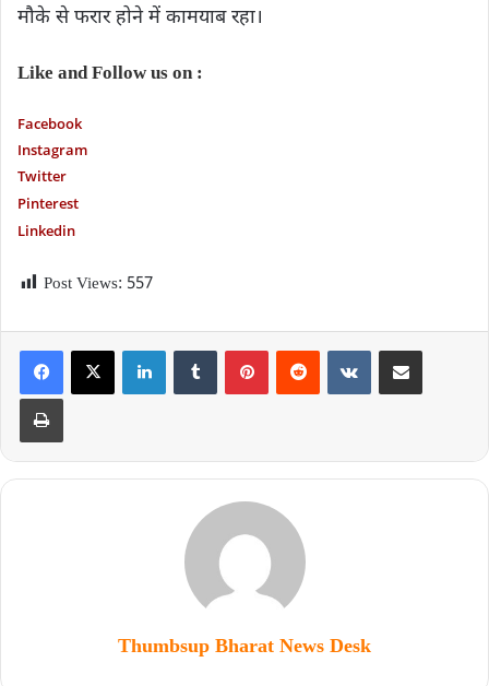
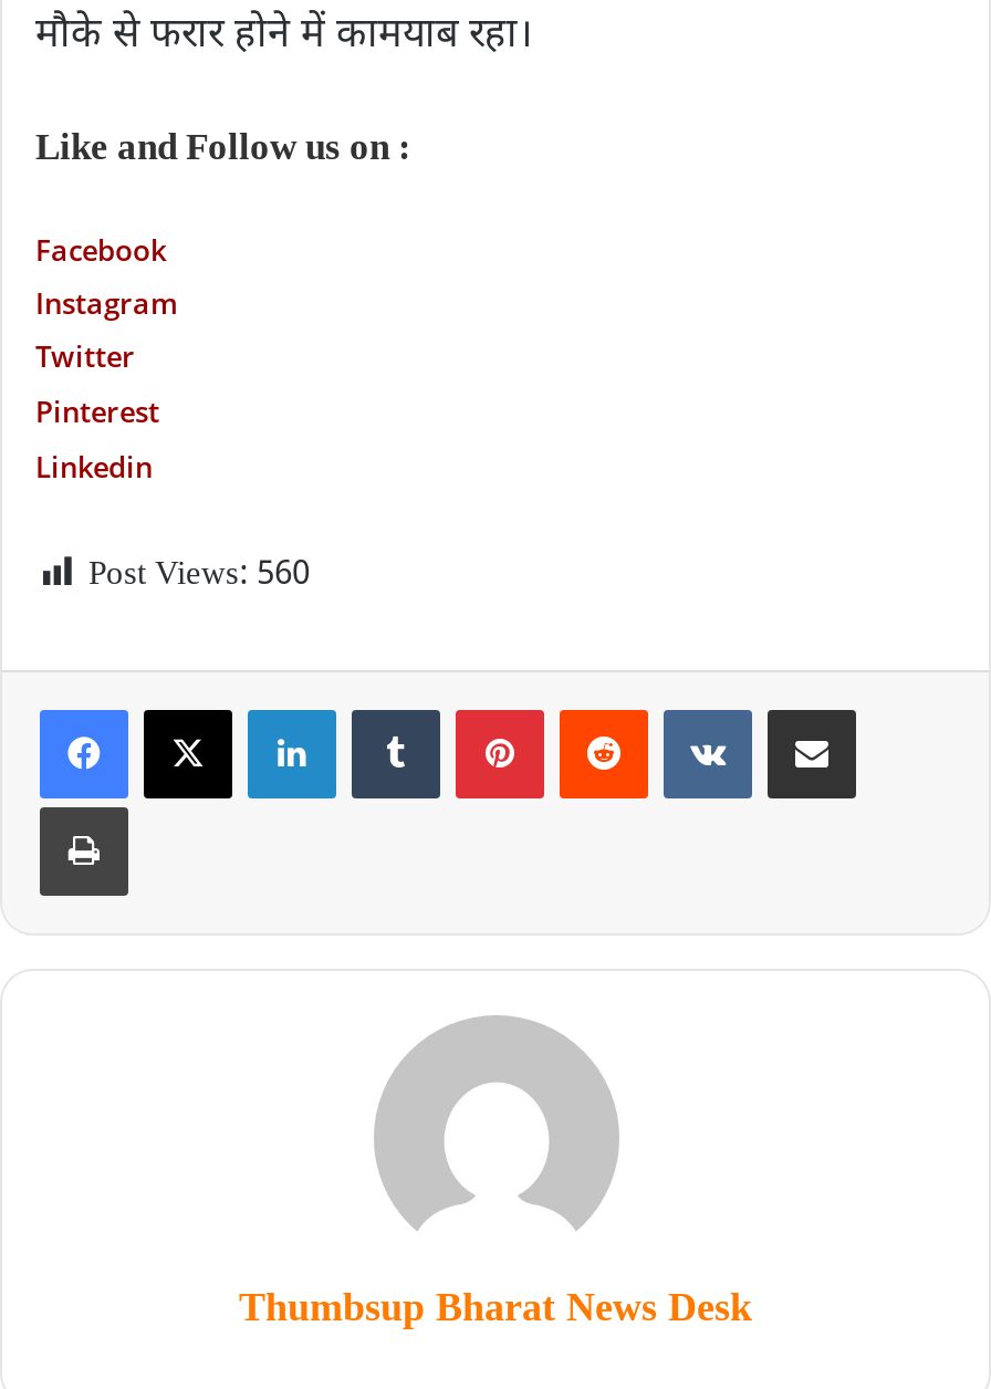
[44,274,153,295] Post Views: 557 -> [88,555,310,597] Post Views: 560

